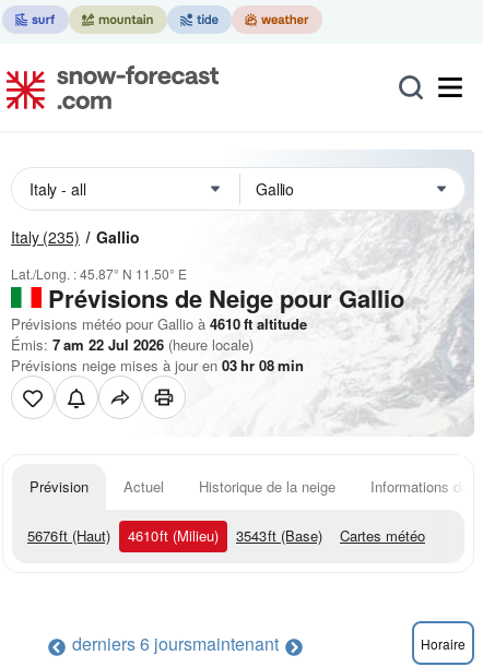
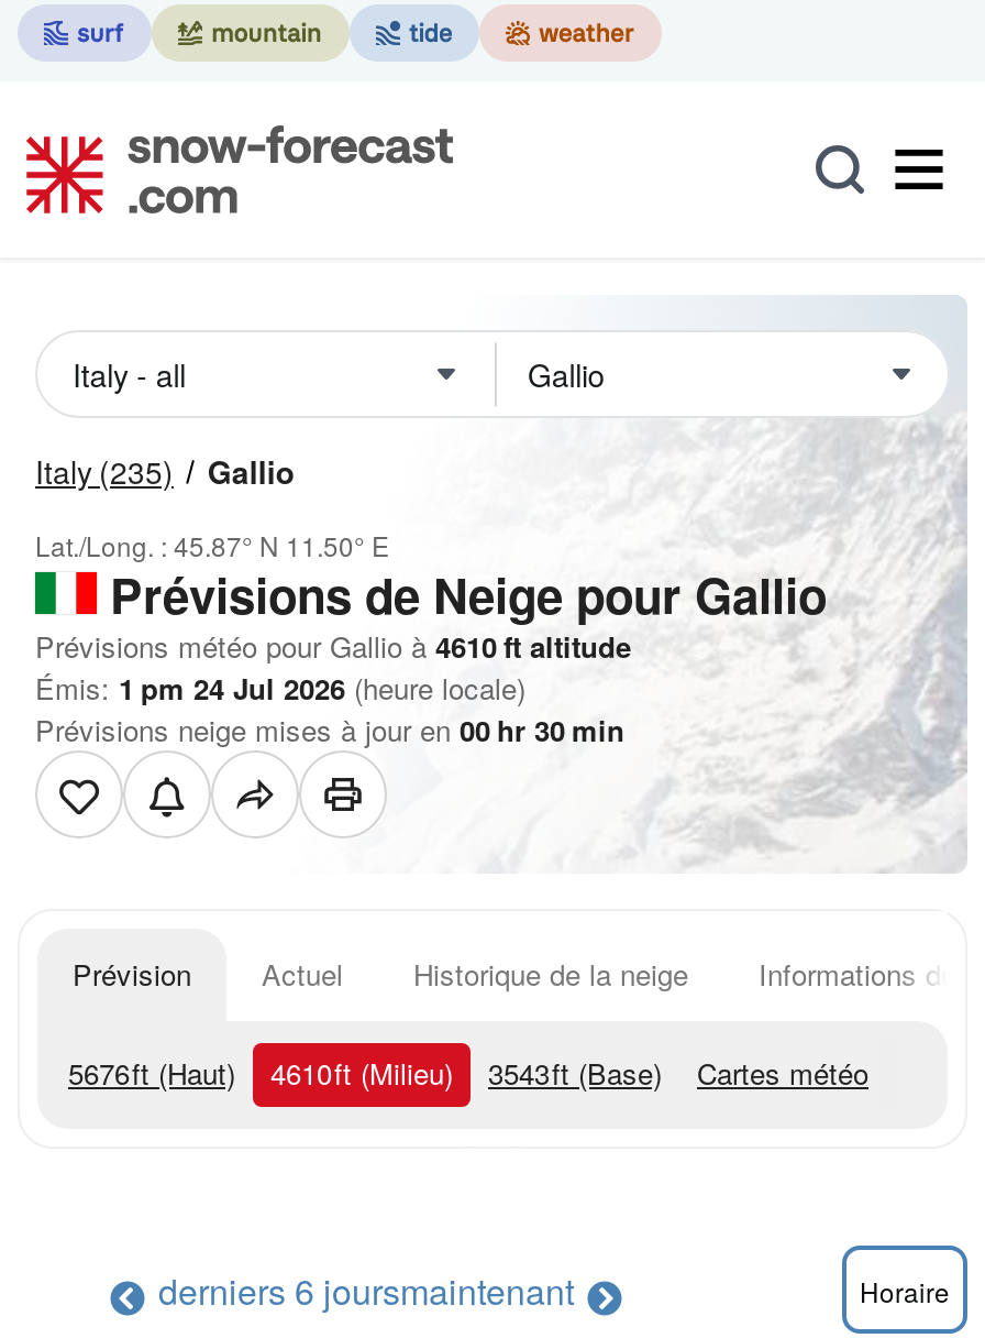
[11,334,254,355] Émis: 7 am 22 Jul 2026 (heure locale) -> [35,667,525,709] Émis: 1 pm 24 Jul 2026 (heure locale)
[11,355,304,376] Prévisions neige mises à jour en 03 hr 08 min -> [35,709,624,750] Prévisions neige mises à jour en 00 hr 30 min

